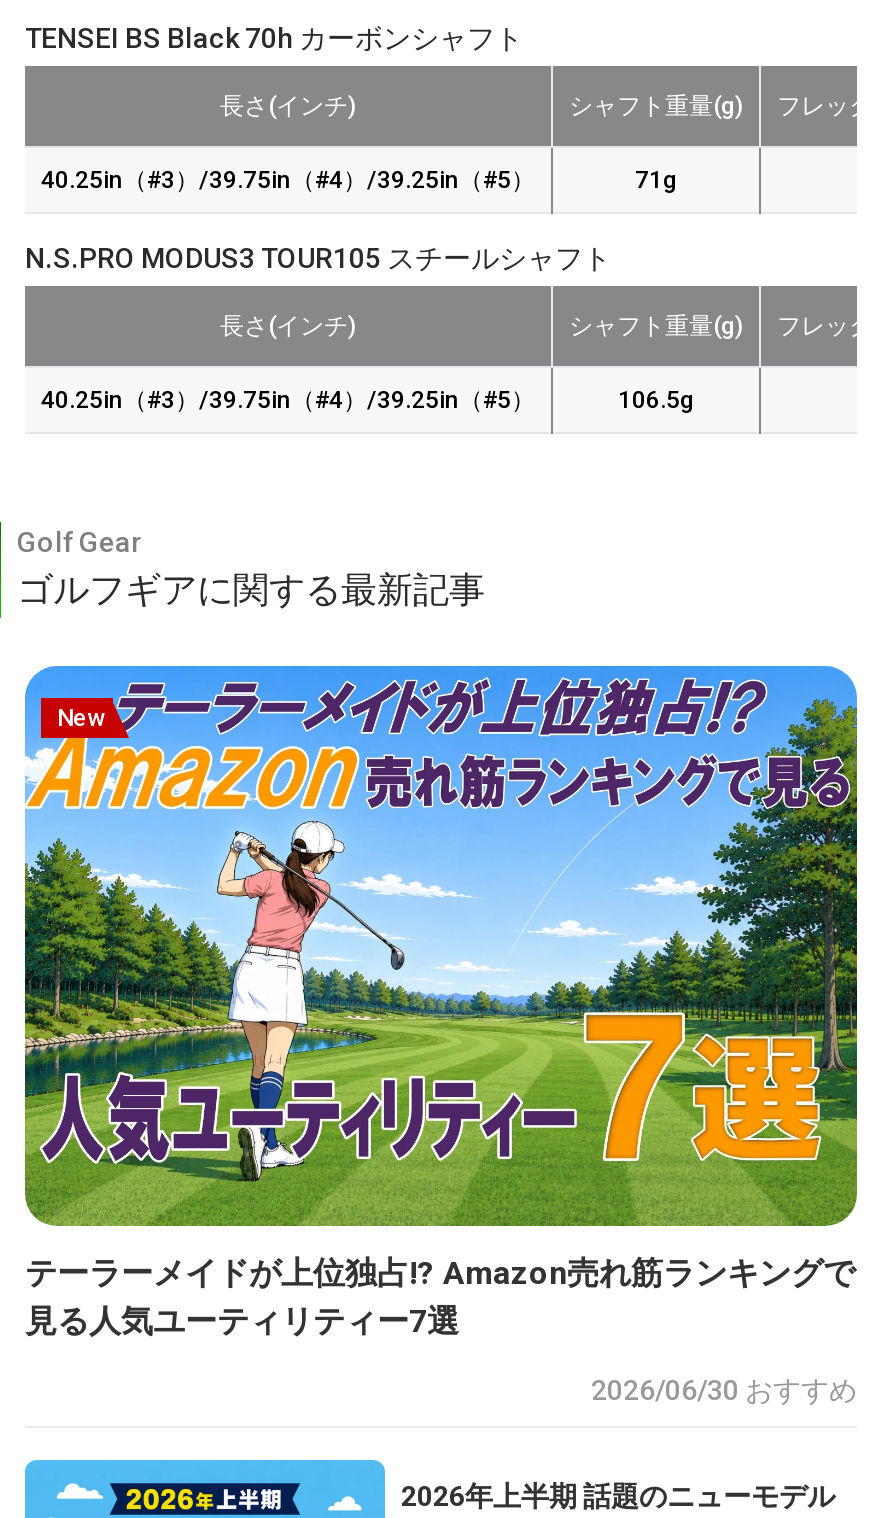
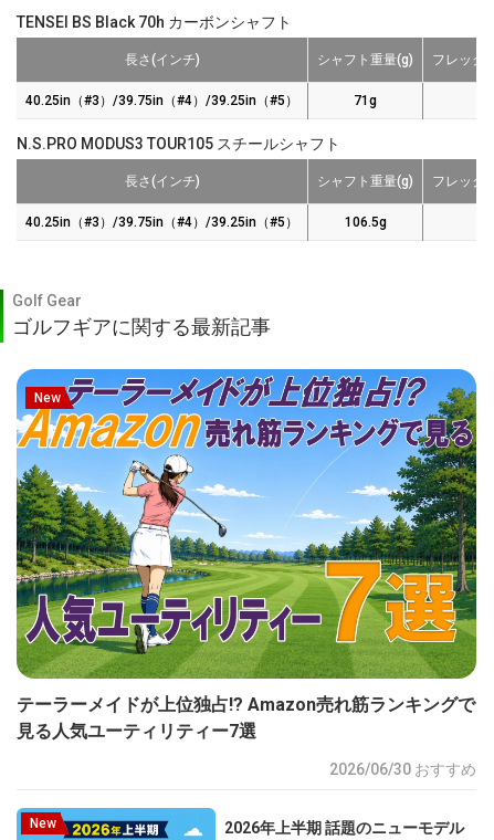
none -> [30,816,56,831] New

